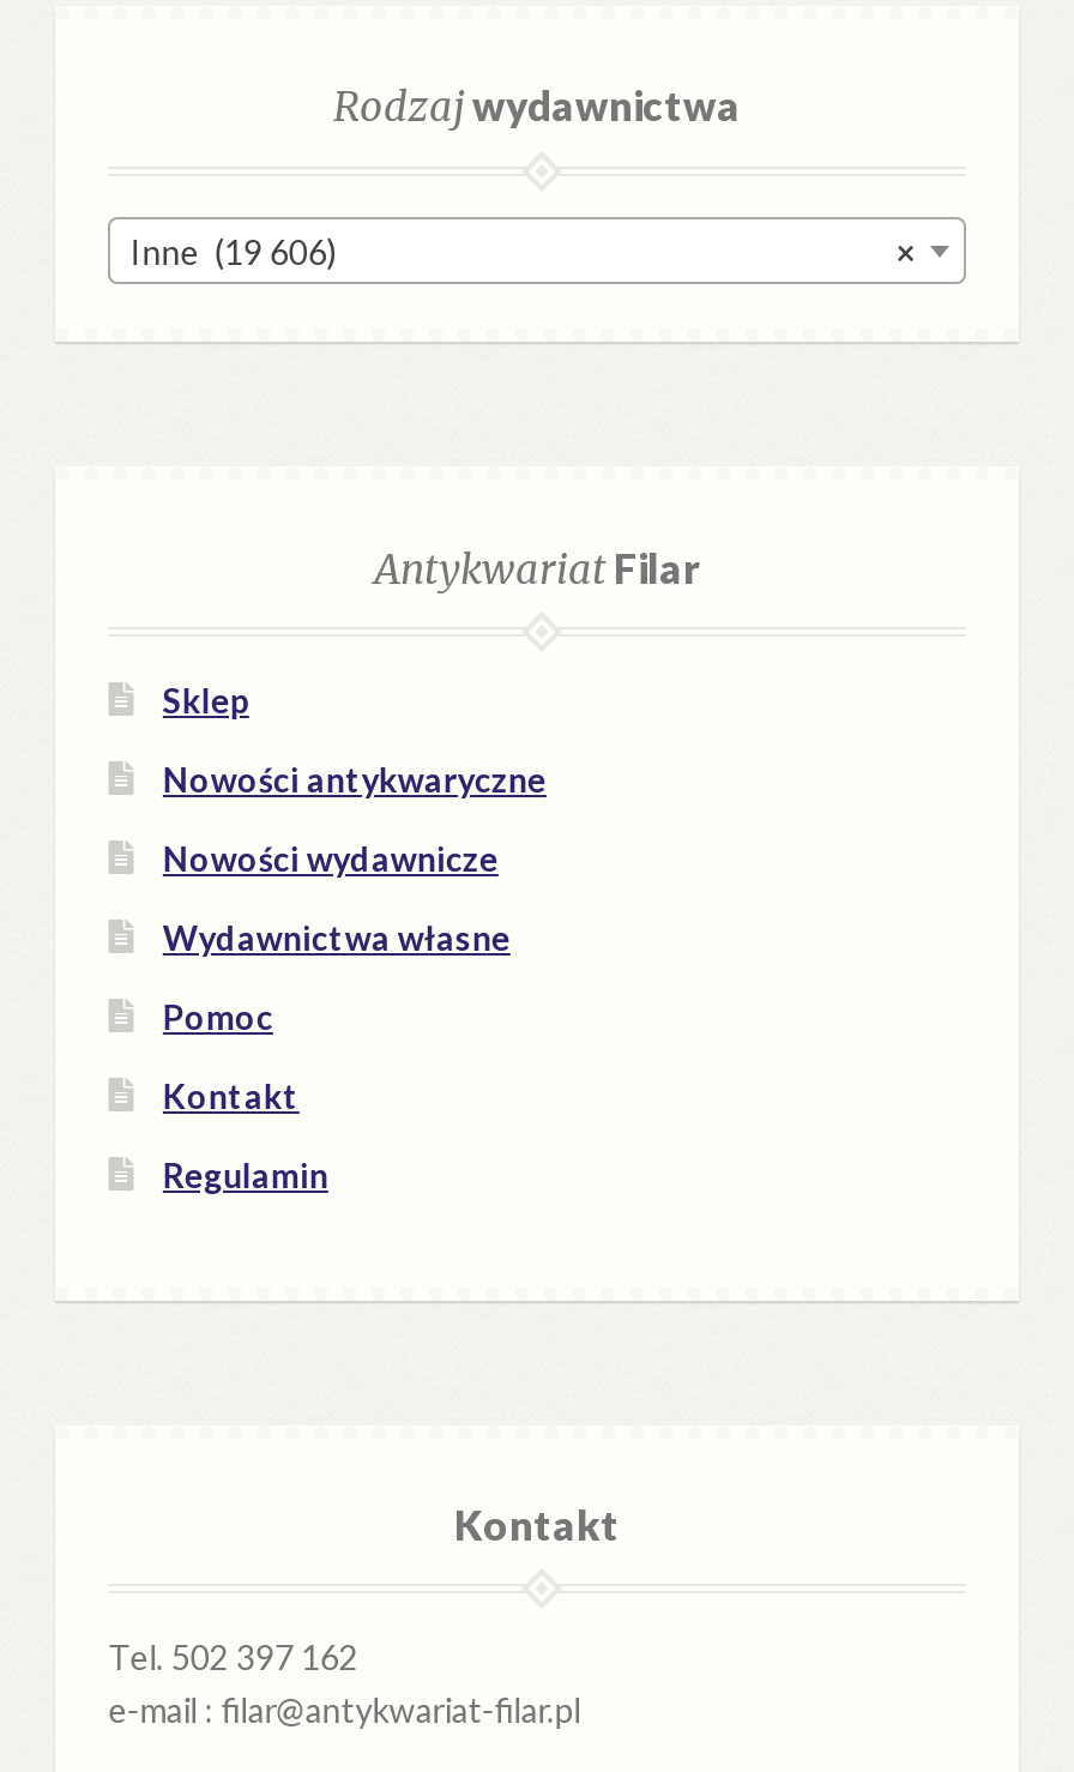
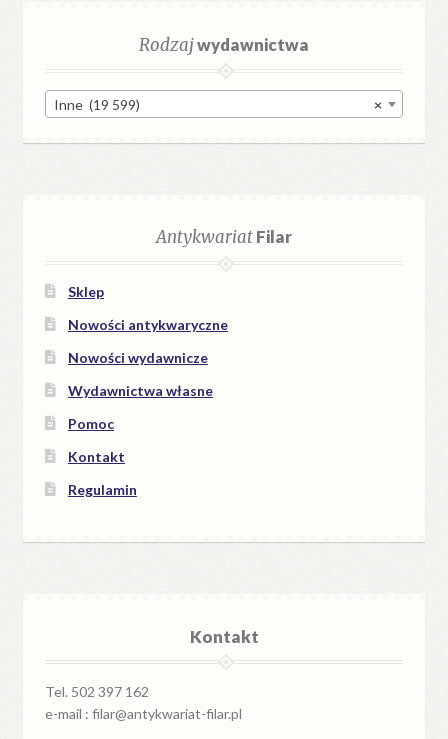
[130,230,336,271] Inne (19 606) -> [54,96,140,113] Inne (19 599)

